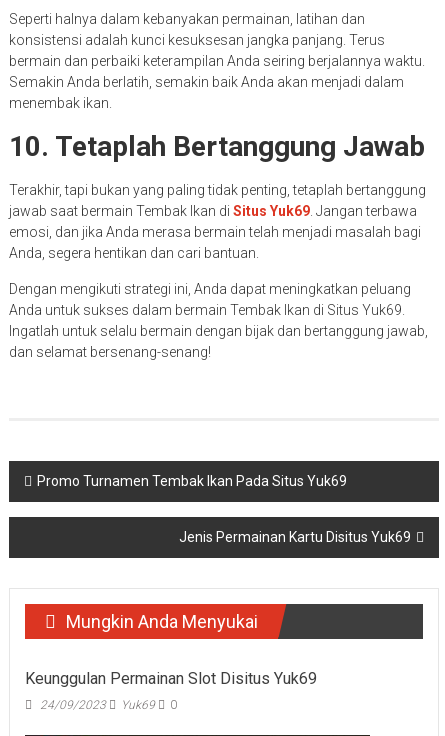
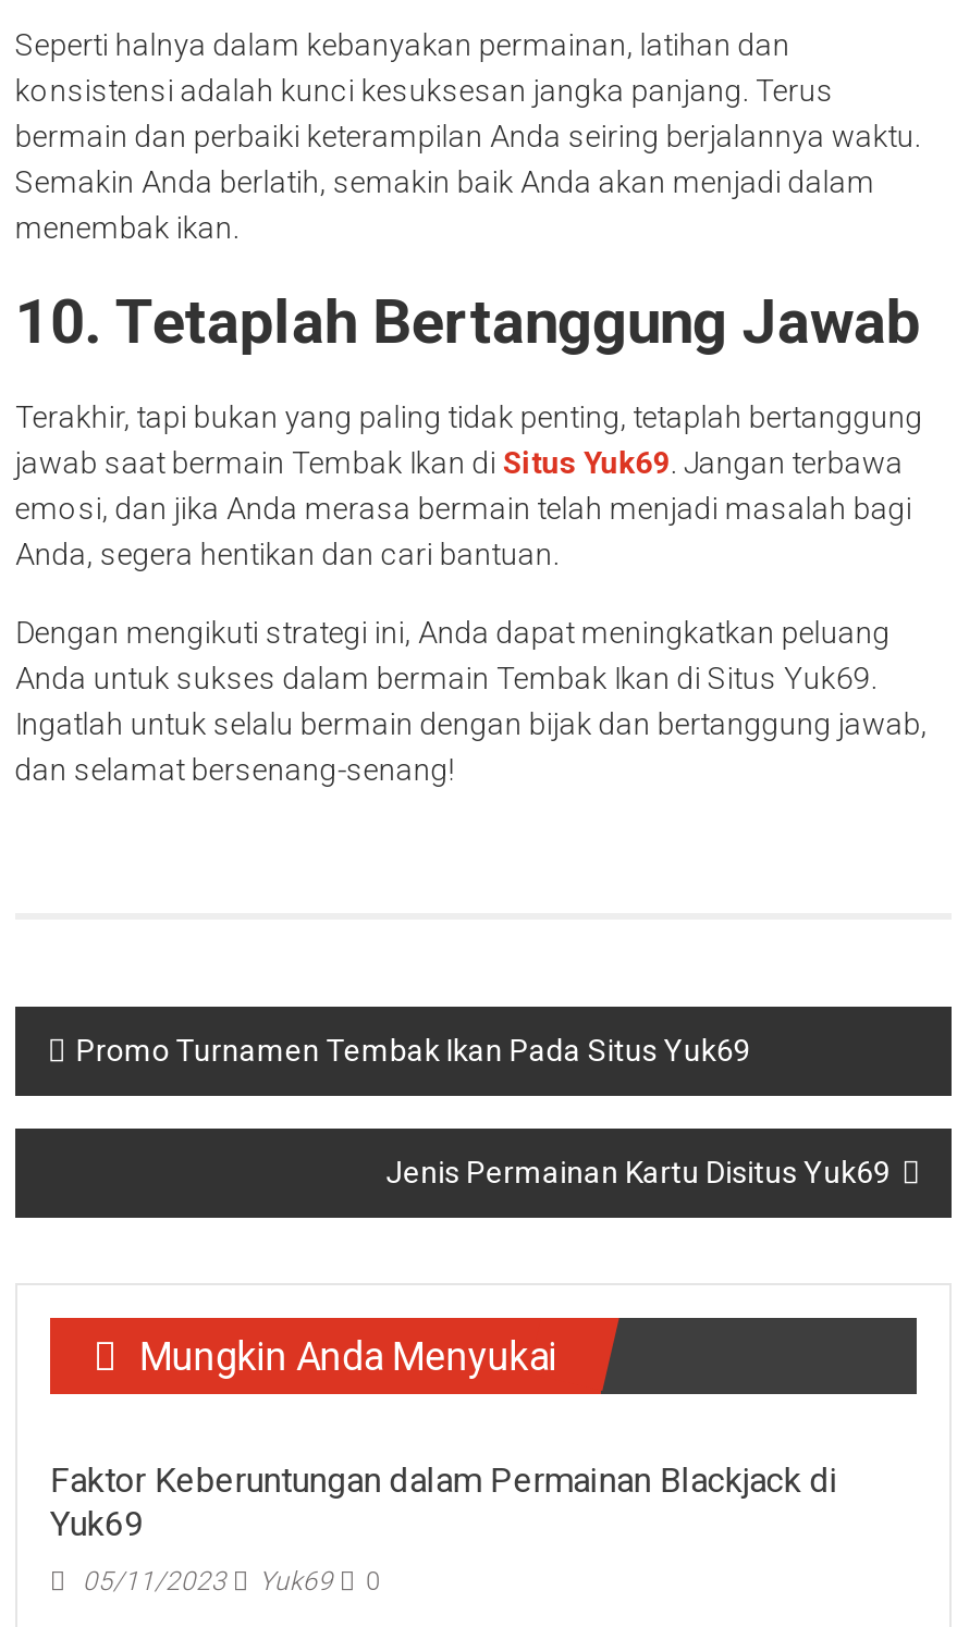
[25,669,317,688] Keunggulan Permainan Slot Disitus Yuk69 -> [50,1460,838,1545] Faktor Keberuntungan dalam Permainan Blackjack di | Yuk69
[40,698,177,712] 24/09/2023 Yuk69 0 -> [83,1566,381,1597] 05/11/2023 Yuk69 0

